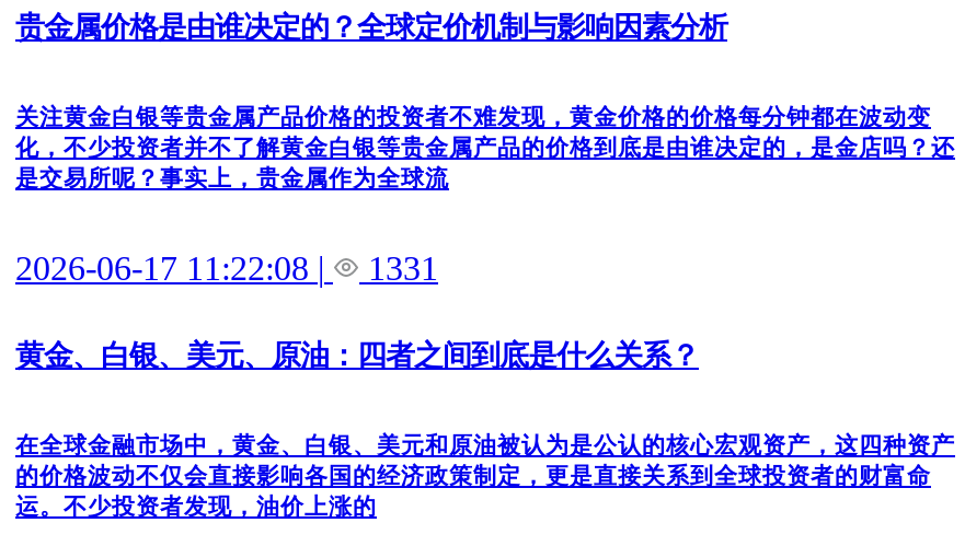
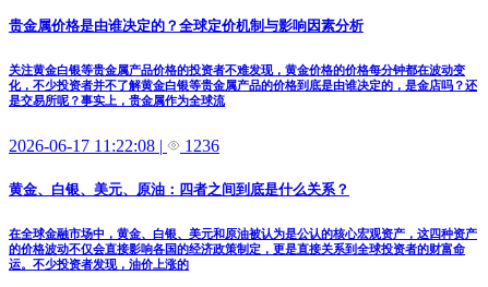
[359,250,438,287] 1331 -> [180,137,219,155] 1236

